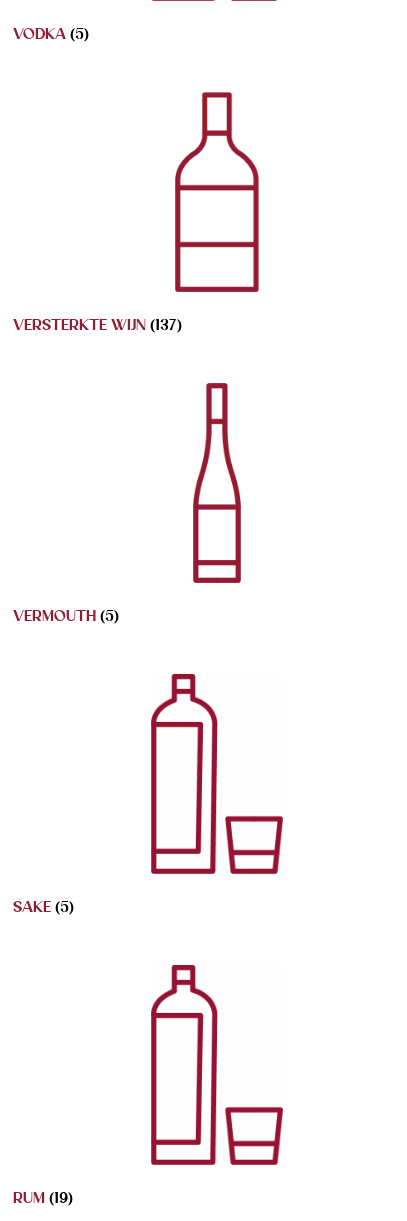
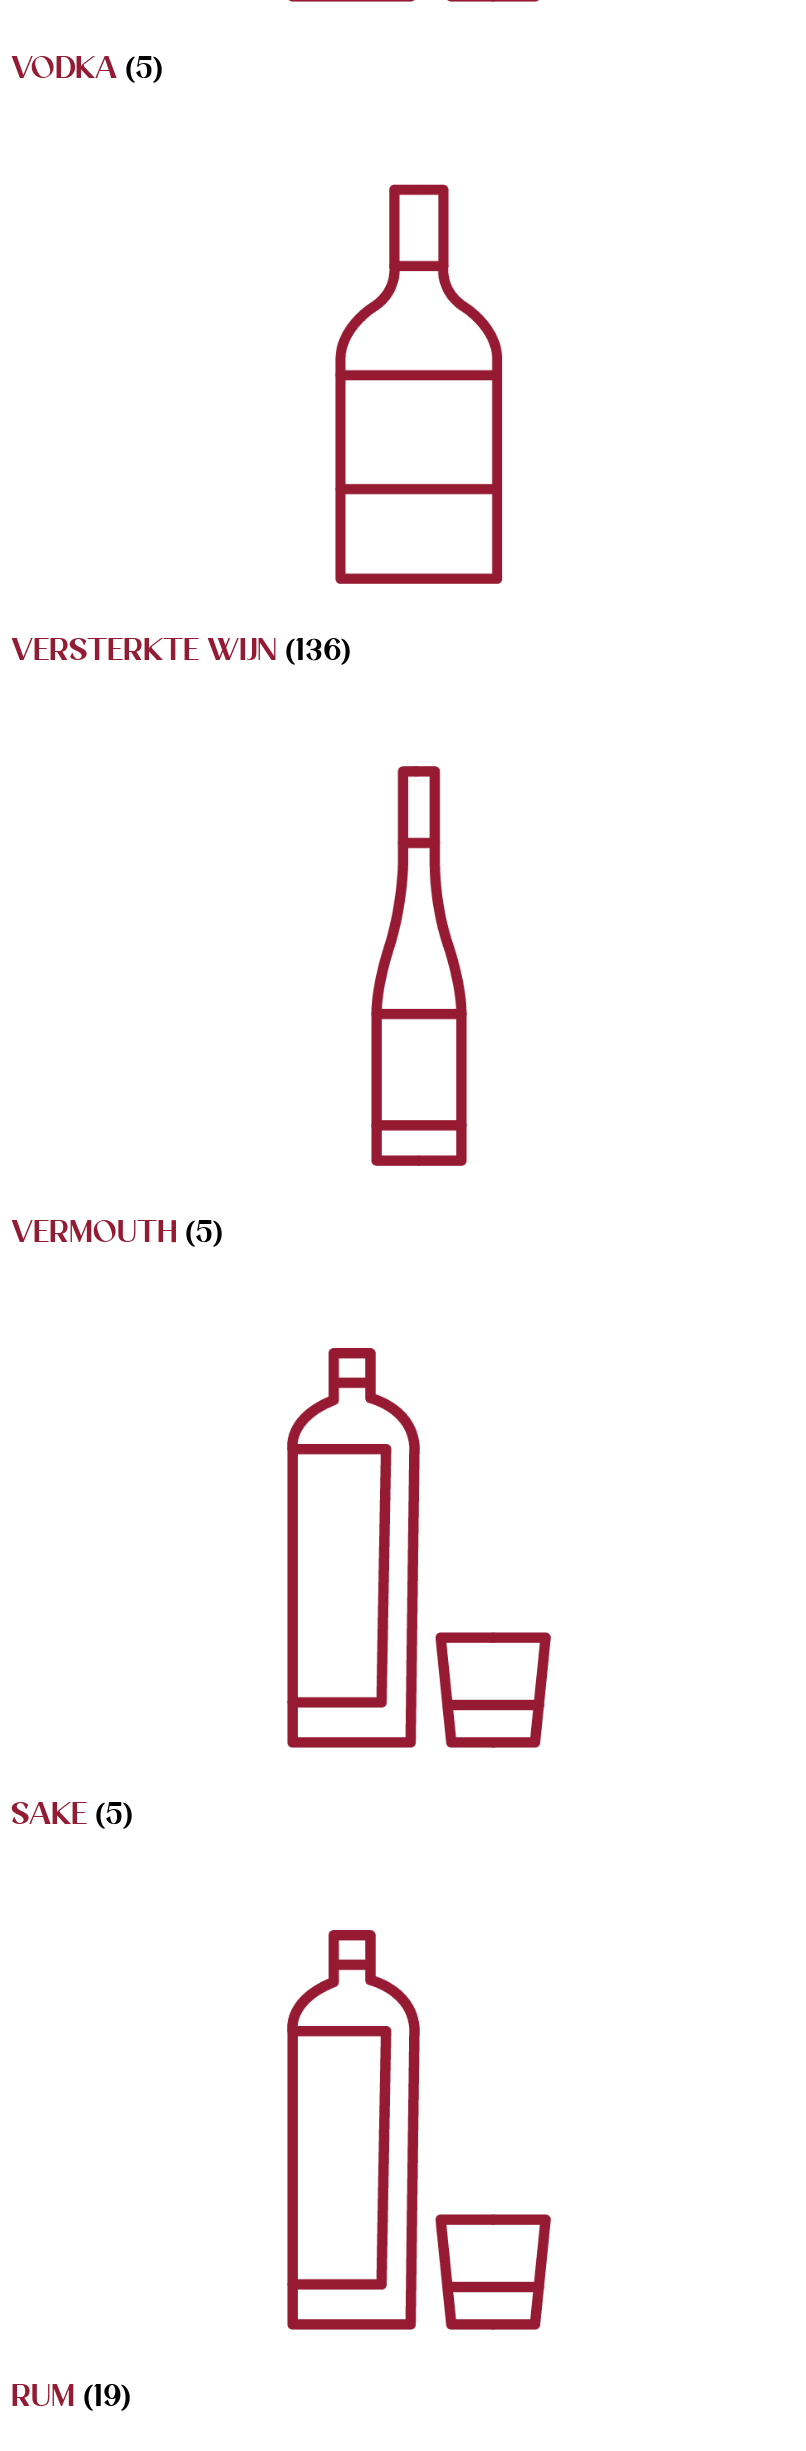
[13,316,182,334] VERSTERKTE WIJN (137) -> [11,631,351,667] VERSTERKTE WIJN (136)

